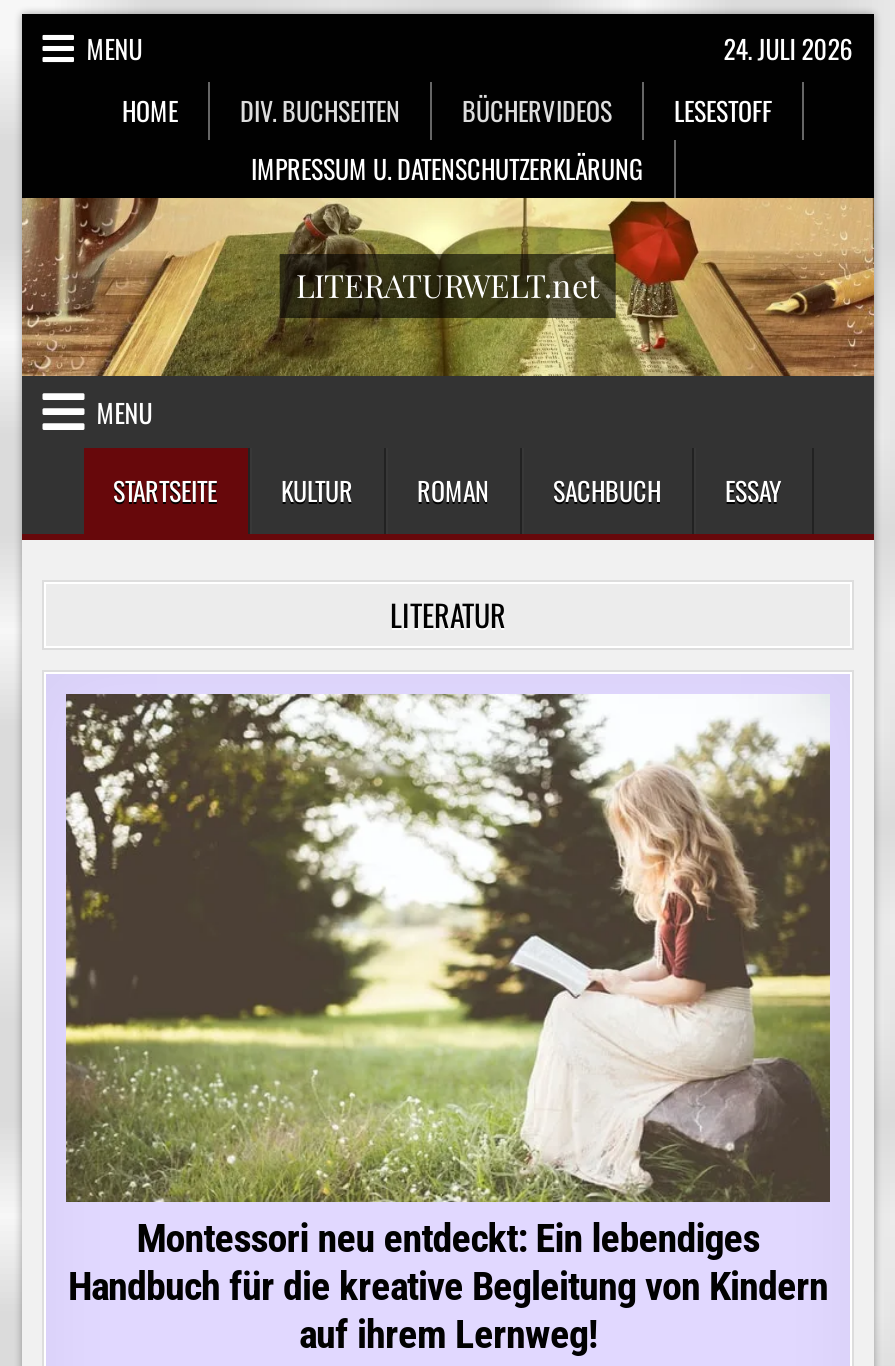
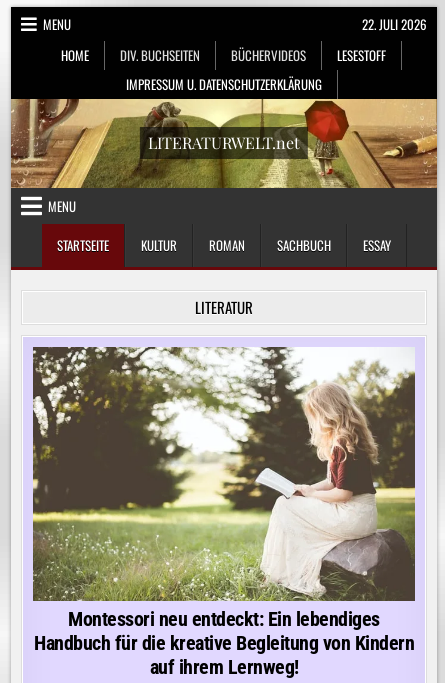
[724,28,854,68] 24. JULI 2026 -> [362,14,427,34] 22. JULI 2026

